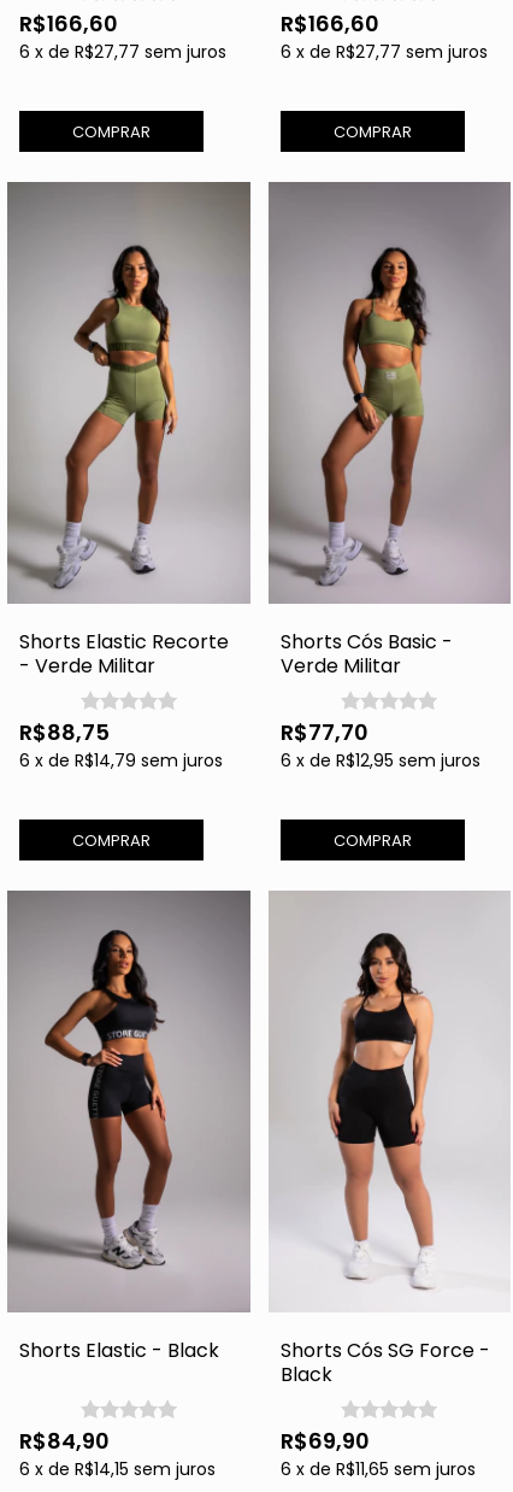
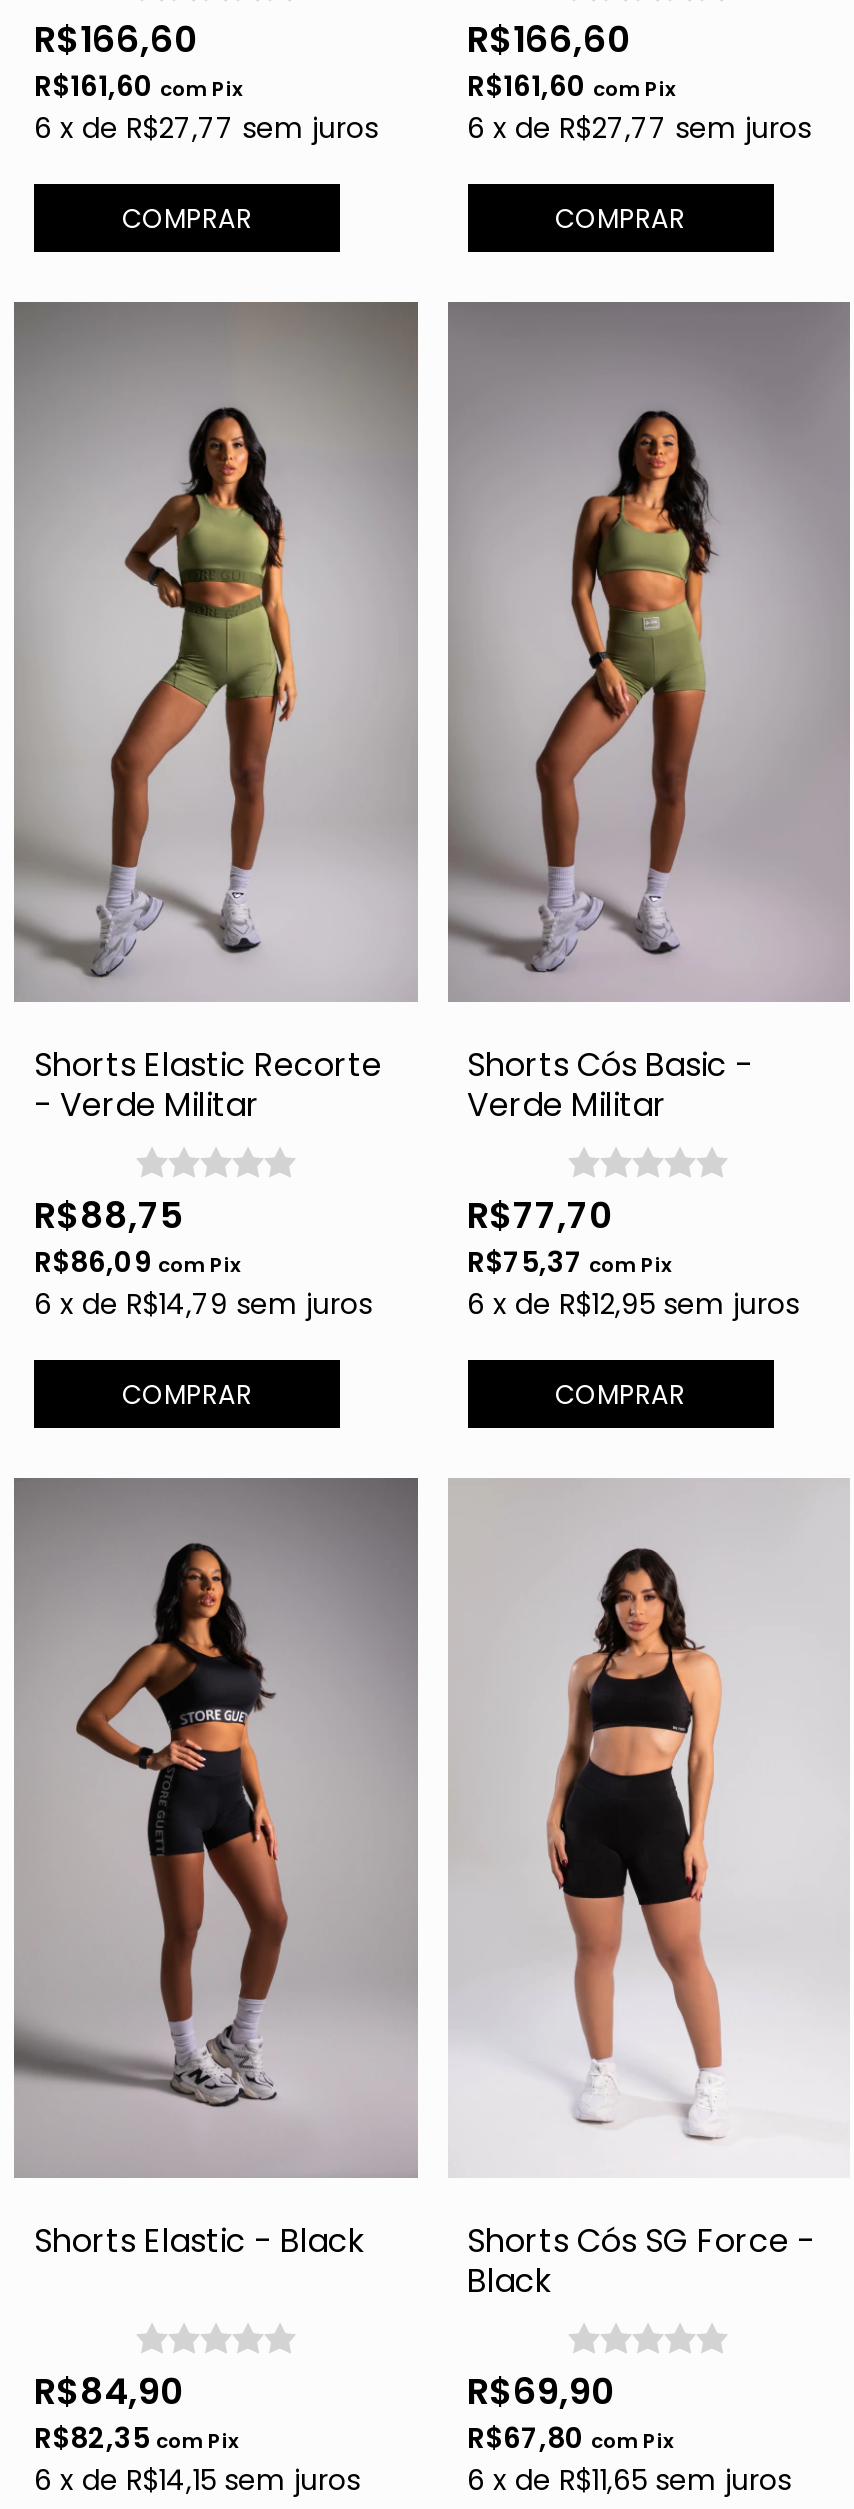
none -> [34,66,242,106] R$161,60 com Pix
none -> [467,66,675,106] R$161,60 com Pix
none -> [34,1242,240,1282] R$86,09 com Pix
none -> [467,1242,671,1282] R$75,37 com Pix
none -> [34,2418,238,2458] R$82,35 com Pix
none -> [467,2418,673,2458] R$67,80 com Pix

